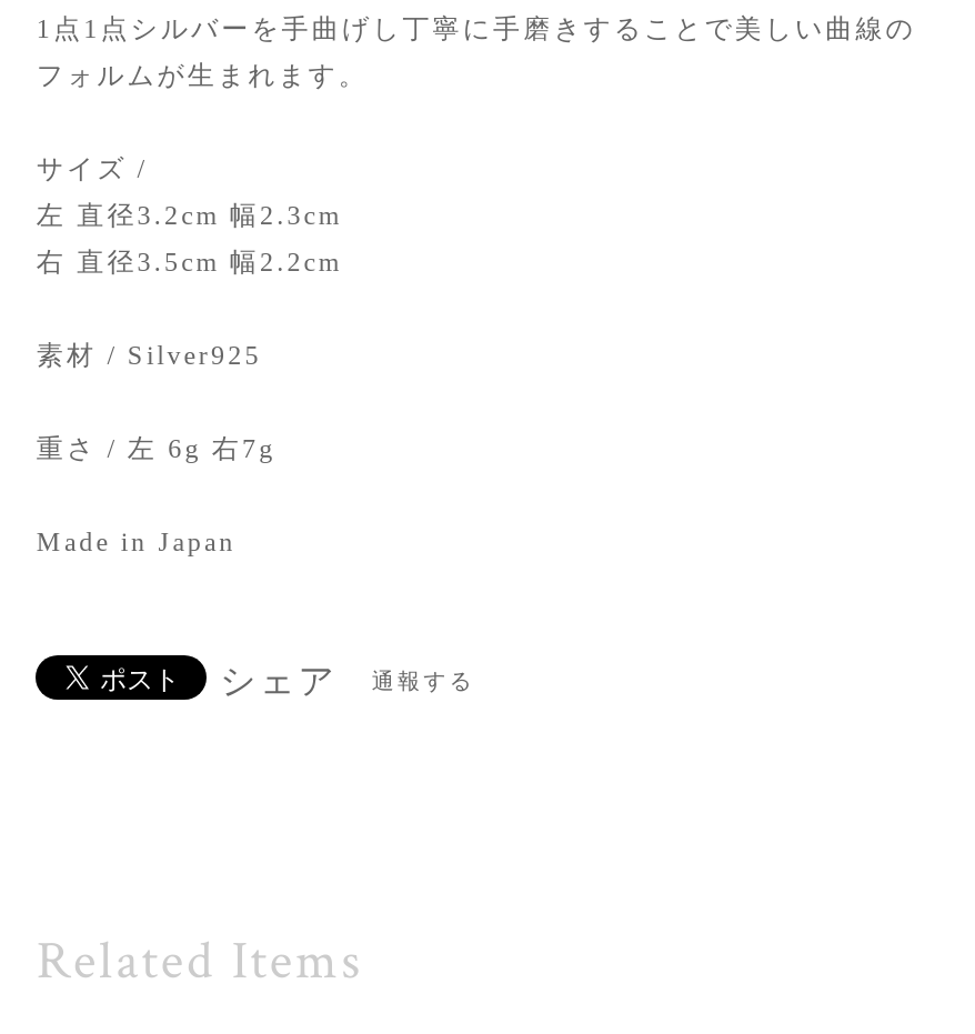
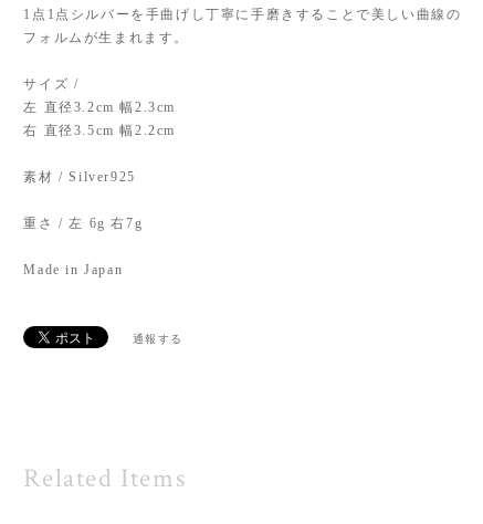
[220,661,337,699] シェア -> none

